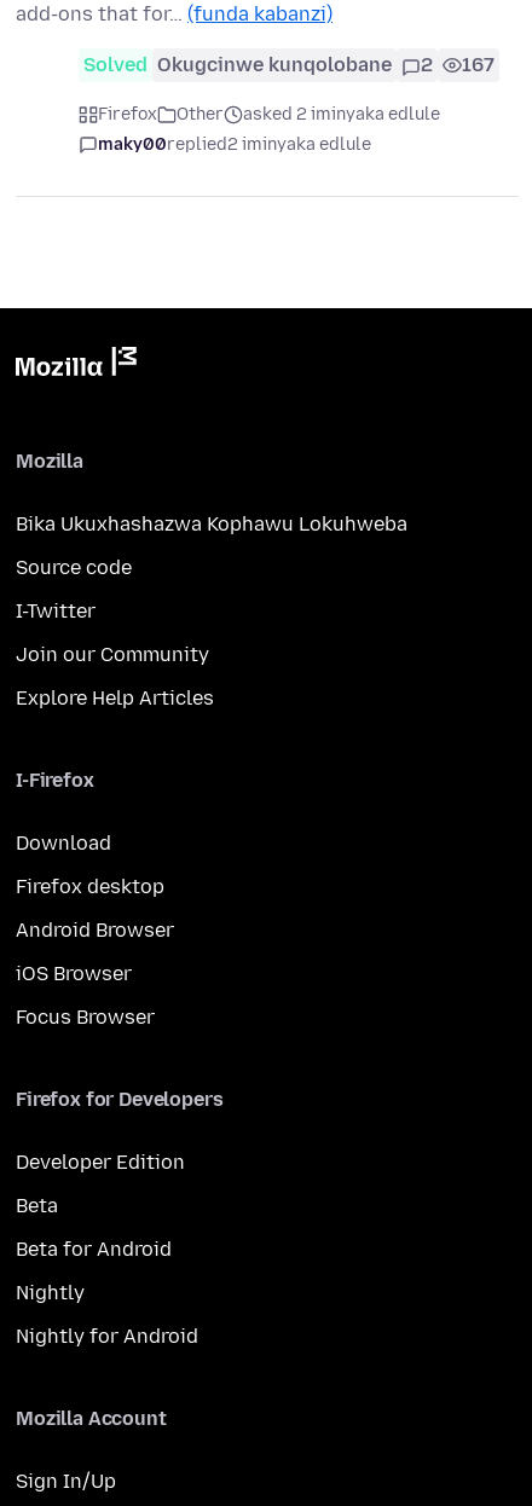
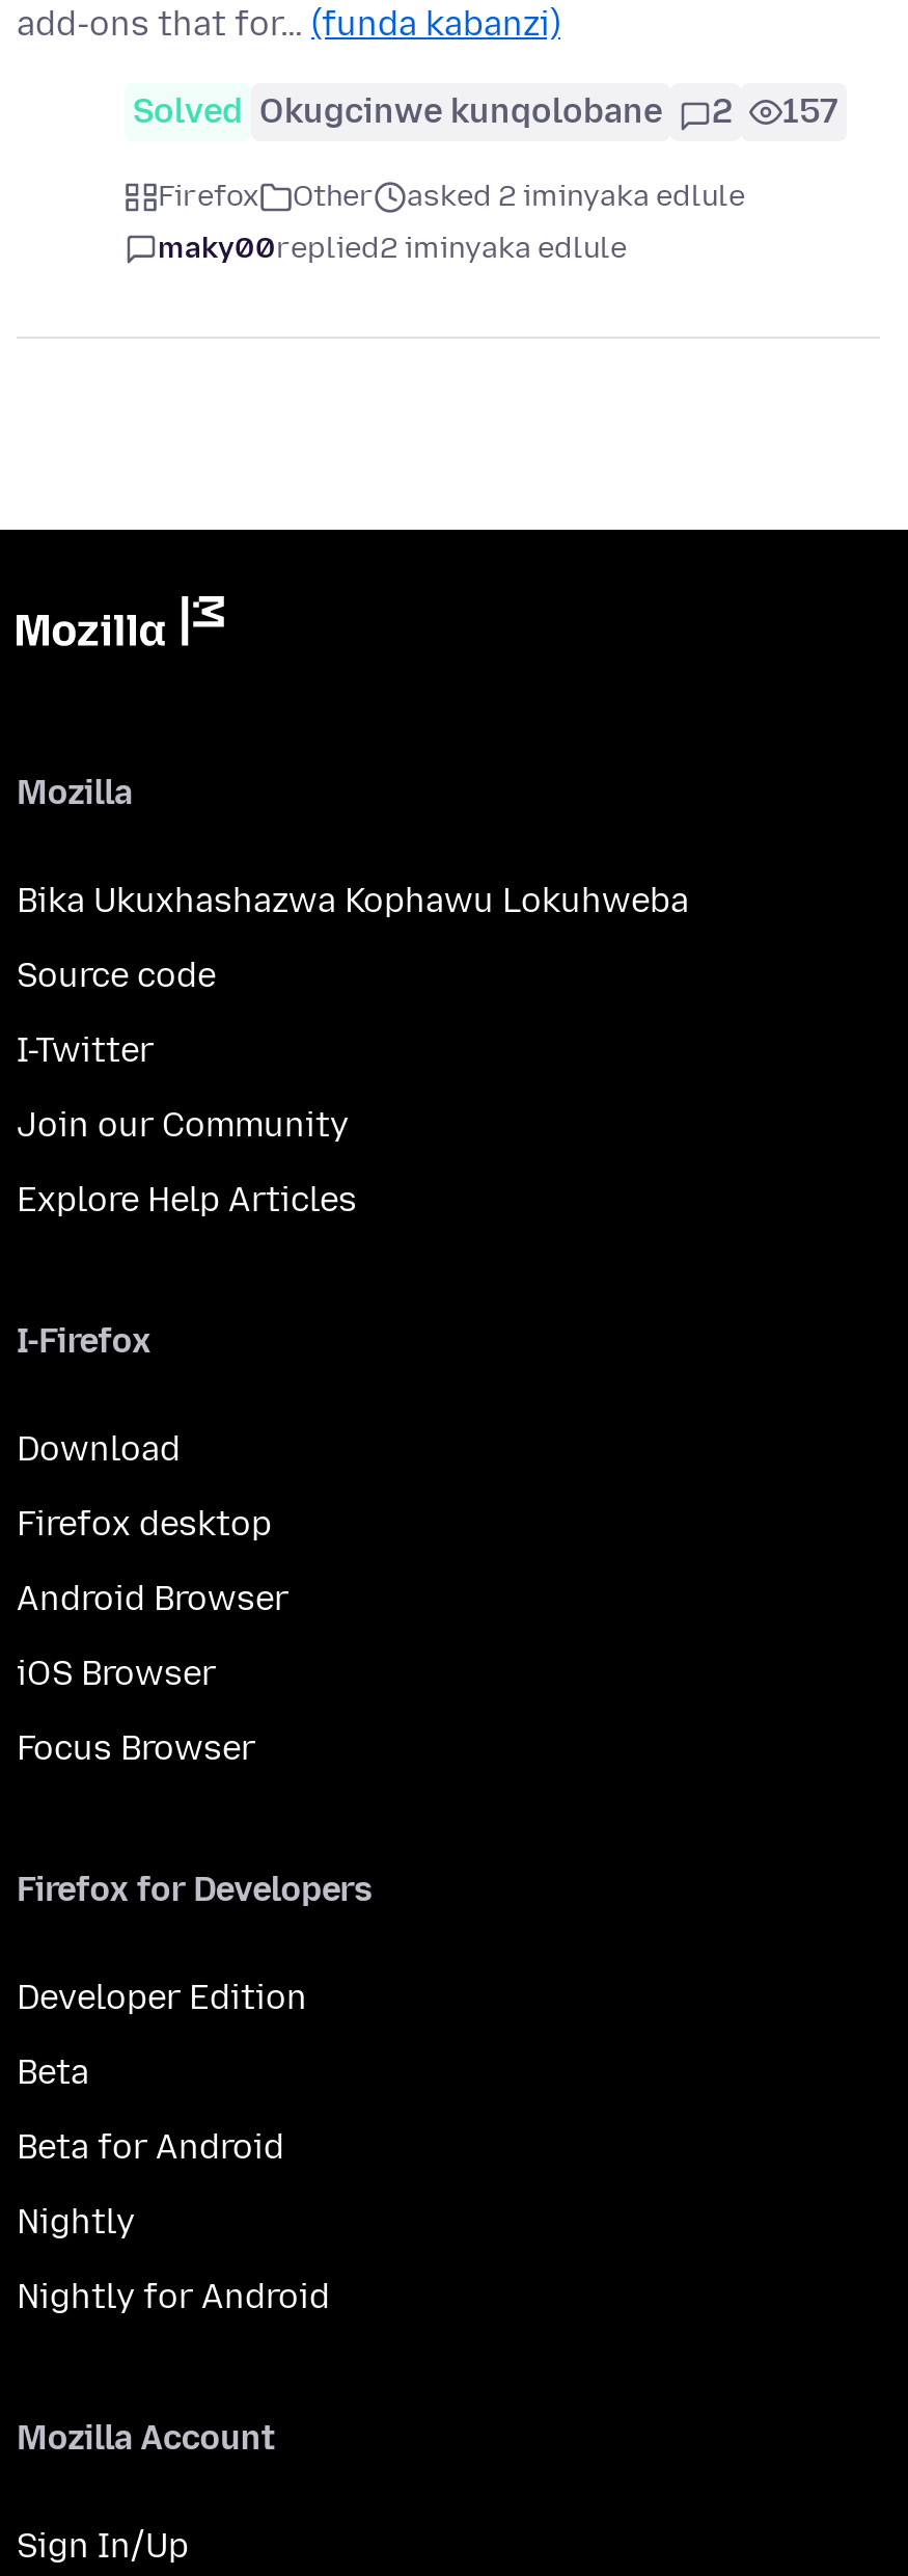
[83,54,495,77] Solved Okugcinwe kunqolobane 2 167 -> [133,92,838,132] Solved Okugcinwe kunqolobane 2 157

